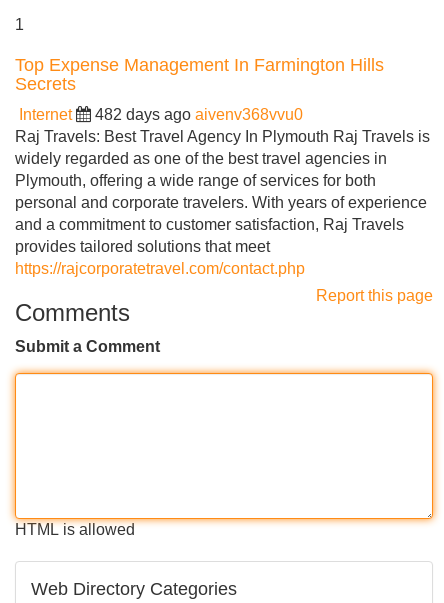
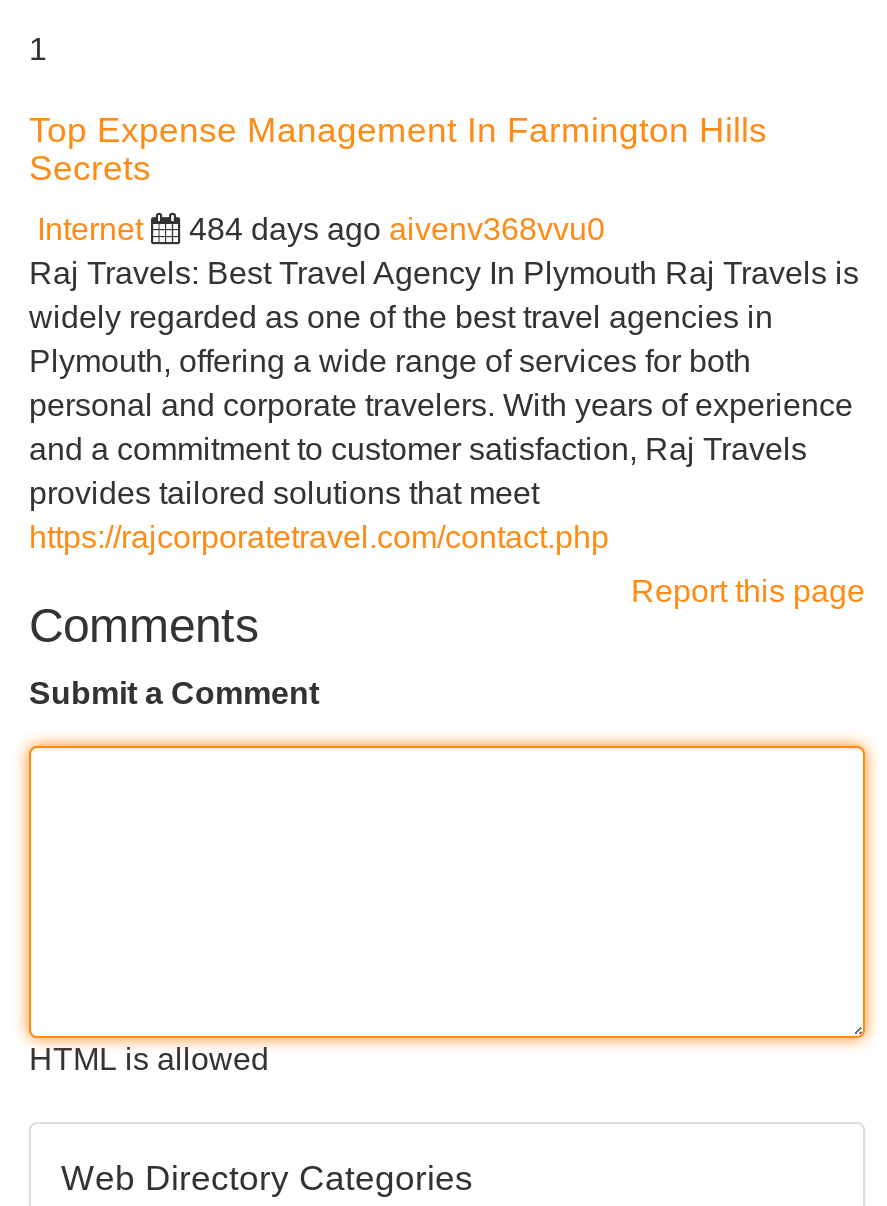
[95,106,303,123] 482 days ago aivenv368vvu0 -> [189,212,605,246] 484 days ago aivenv368vvu0

